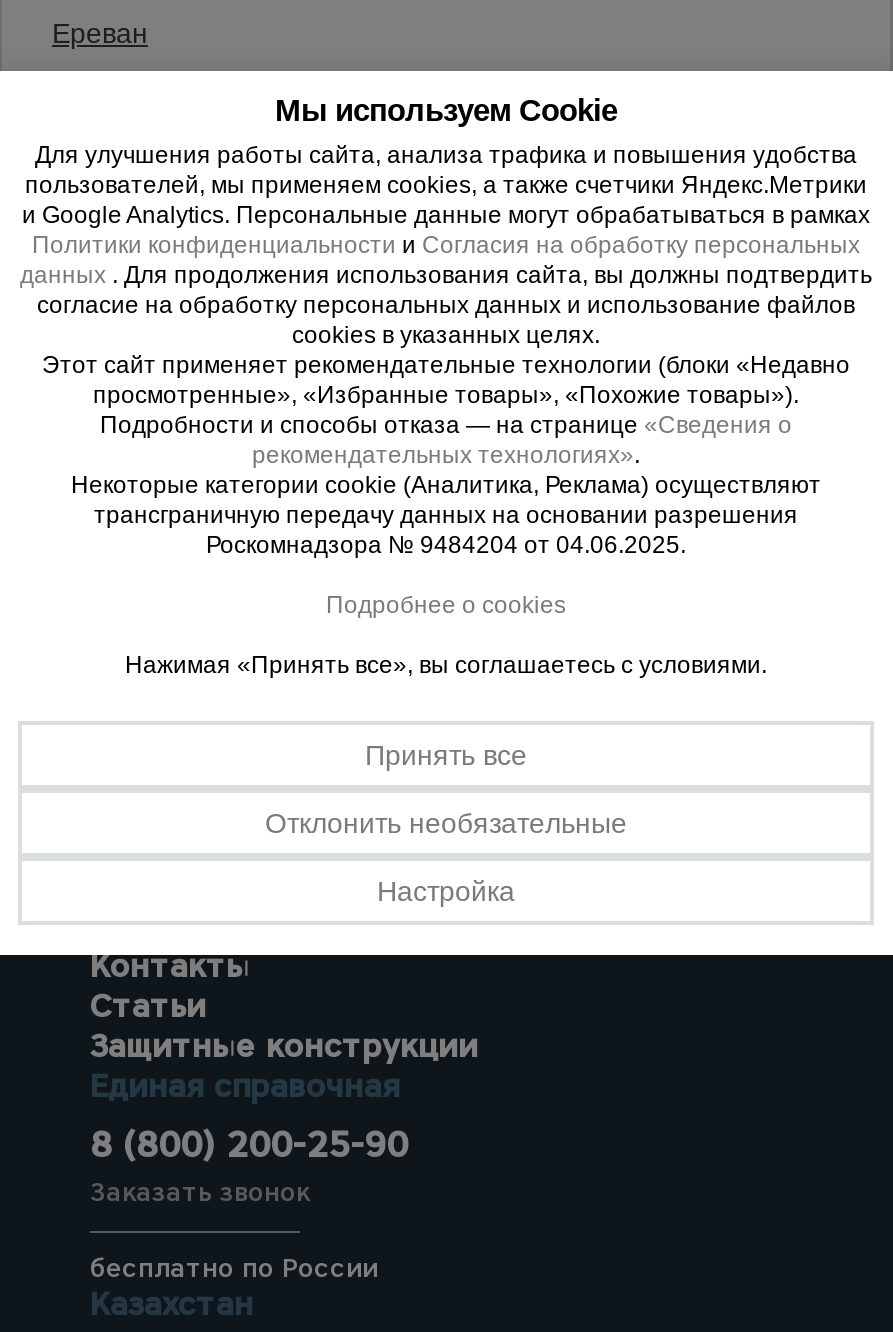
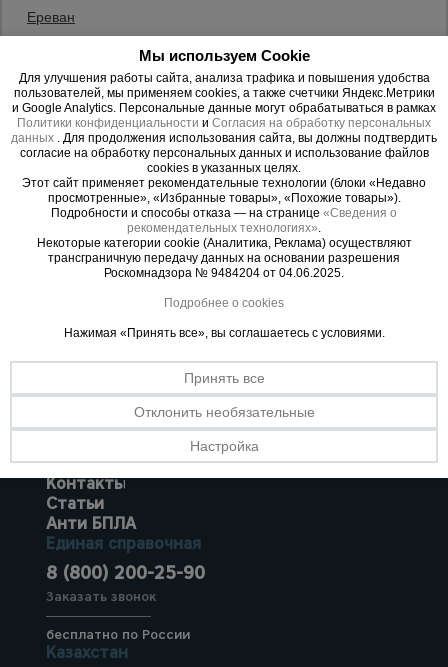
[90,1027,478,1065] Защитные конструкции -> [46,514,136,533] Анти БПЛА

